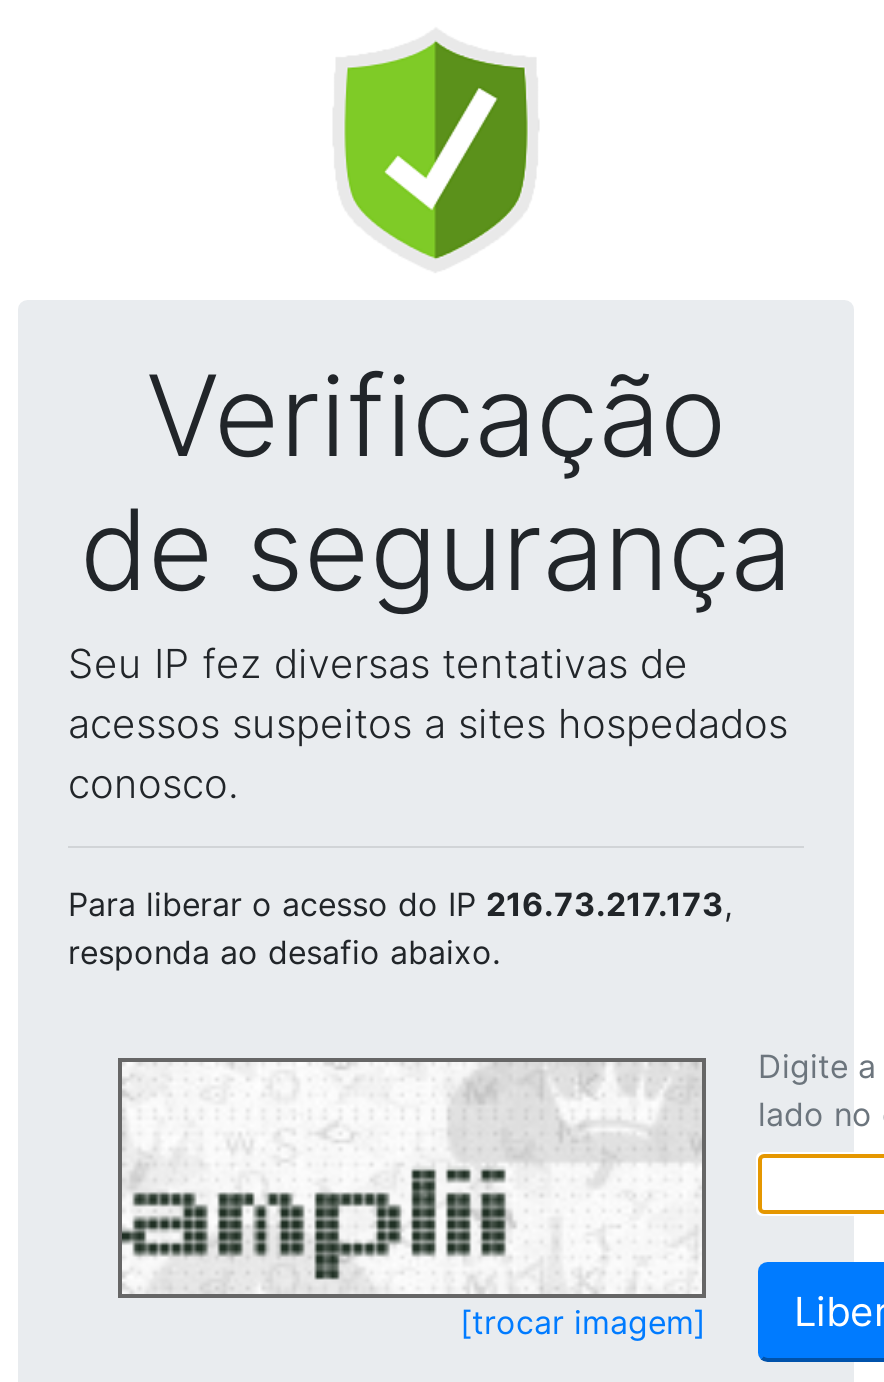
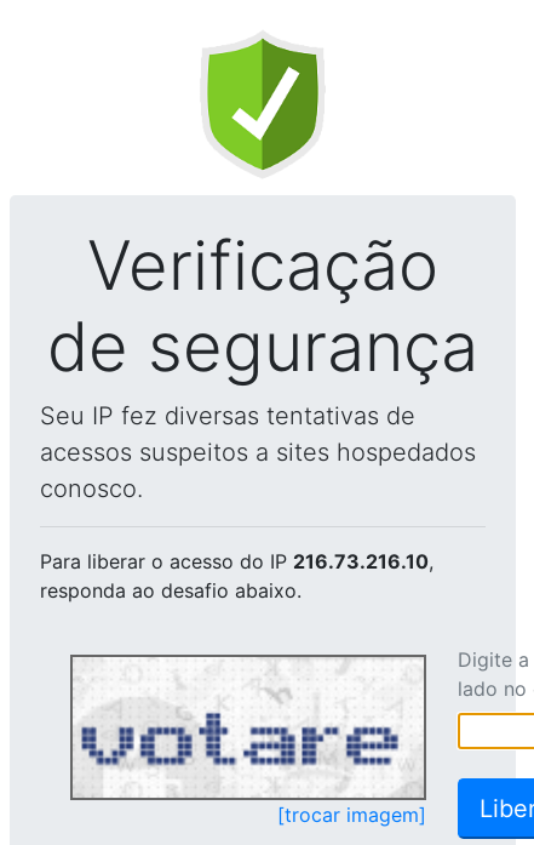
[68,884,732,924] Para liberar o acesso do IP 216.73.217.173, -> [40,549,433,573] Para liberar o acesso do IP 216.73.216.10,
[120,1070,698,1282] [image] -> [73,662,423,793] [image]

